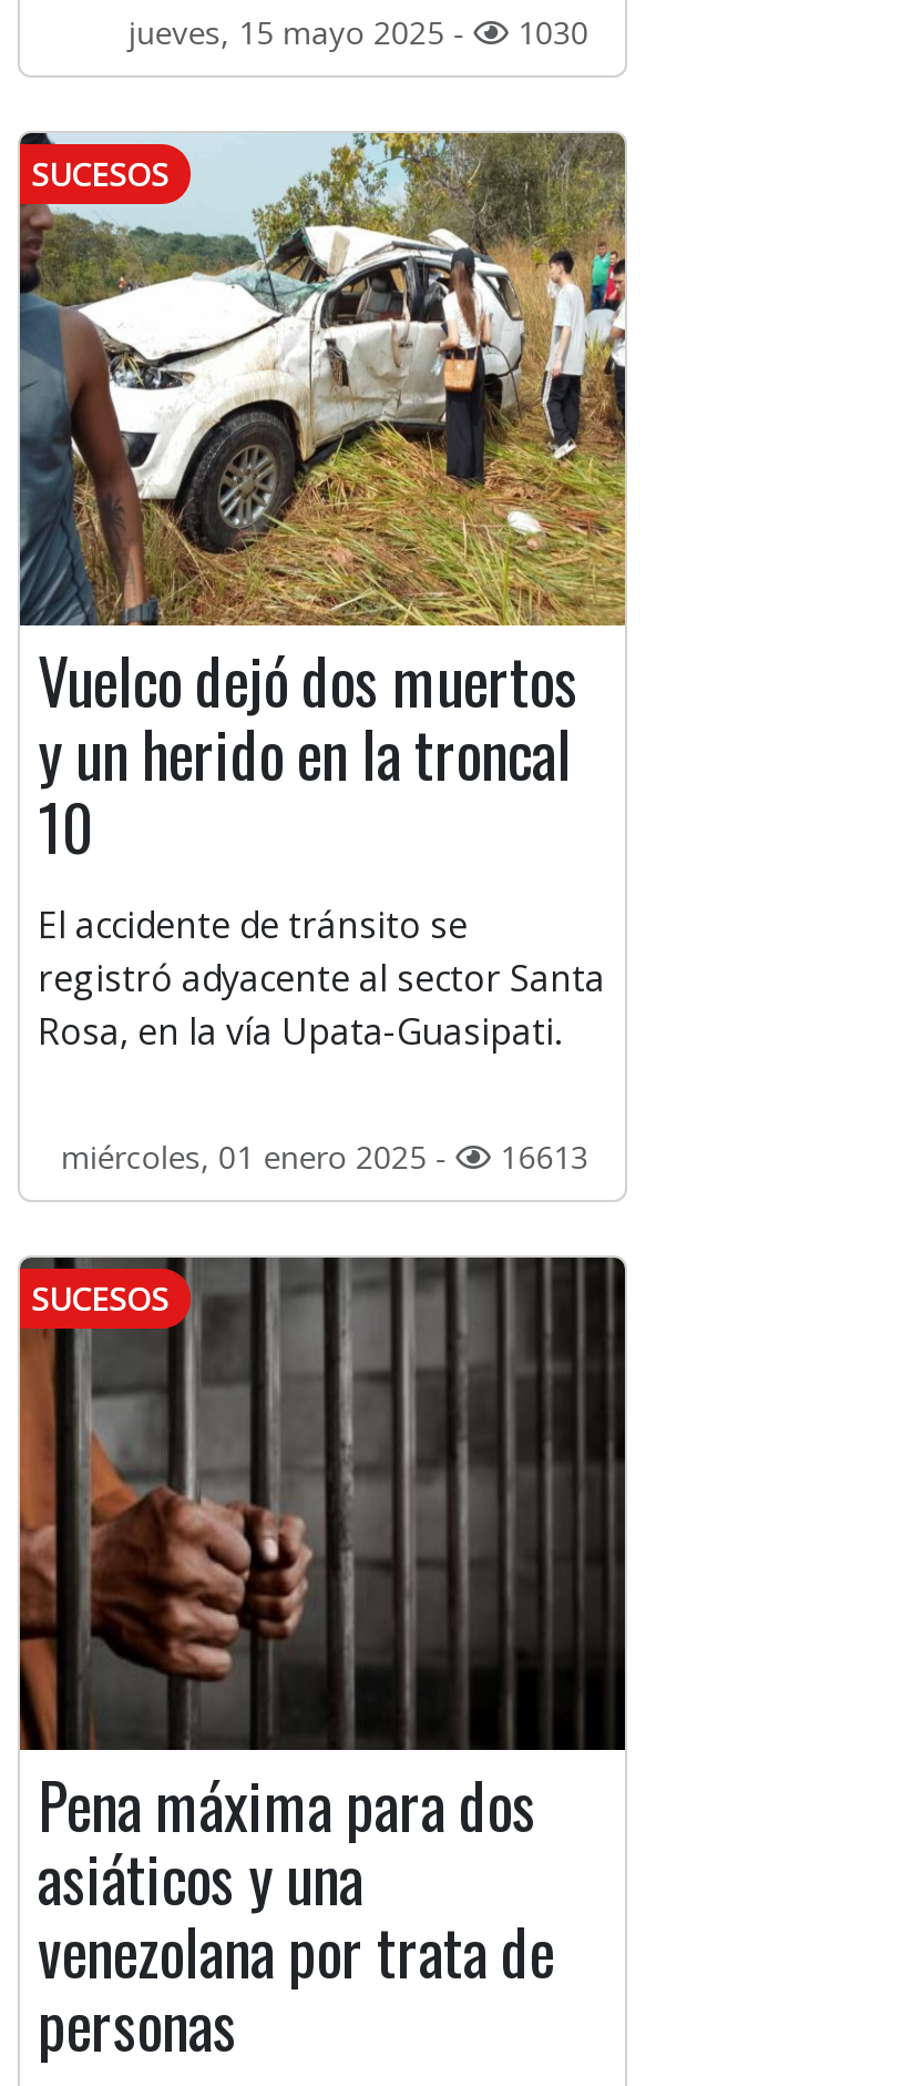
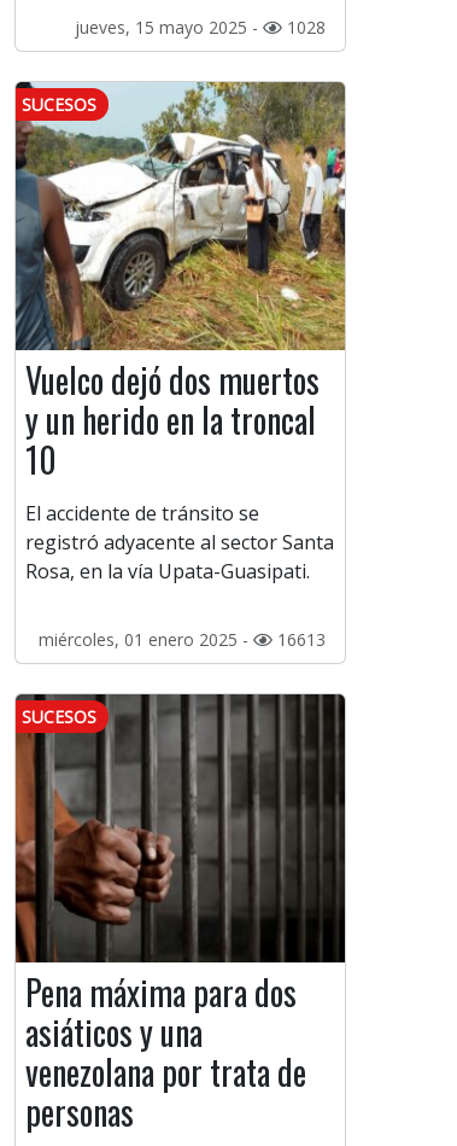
[128,11,589,53] jueves, 15 mayo 2025 - 1030 -> [74,16,325,39] jueves, 15 mayo 2025 - 1028

